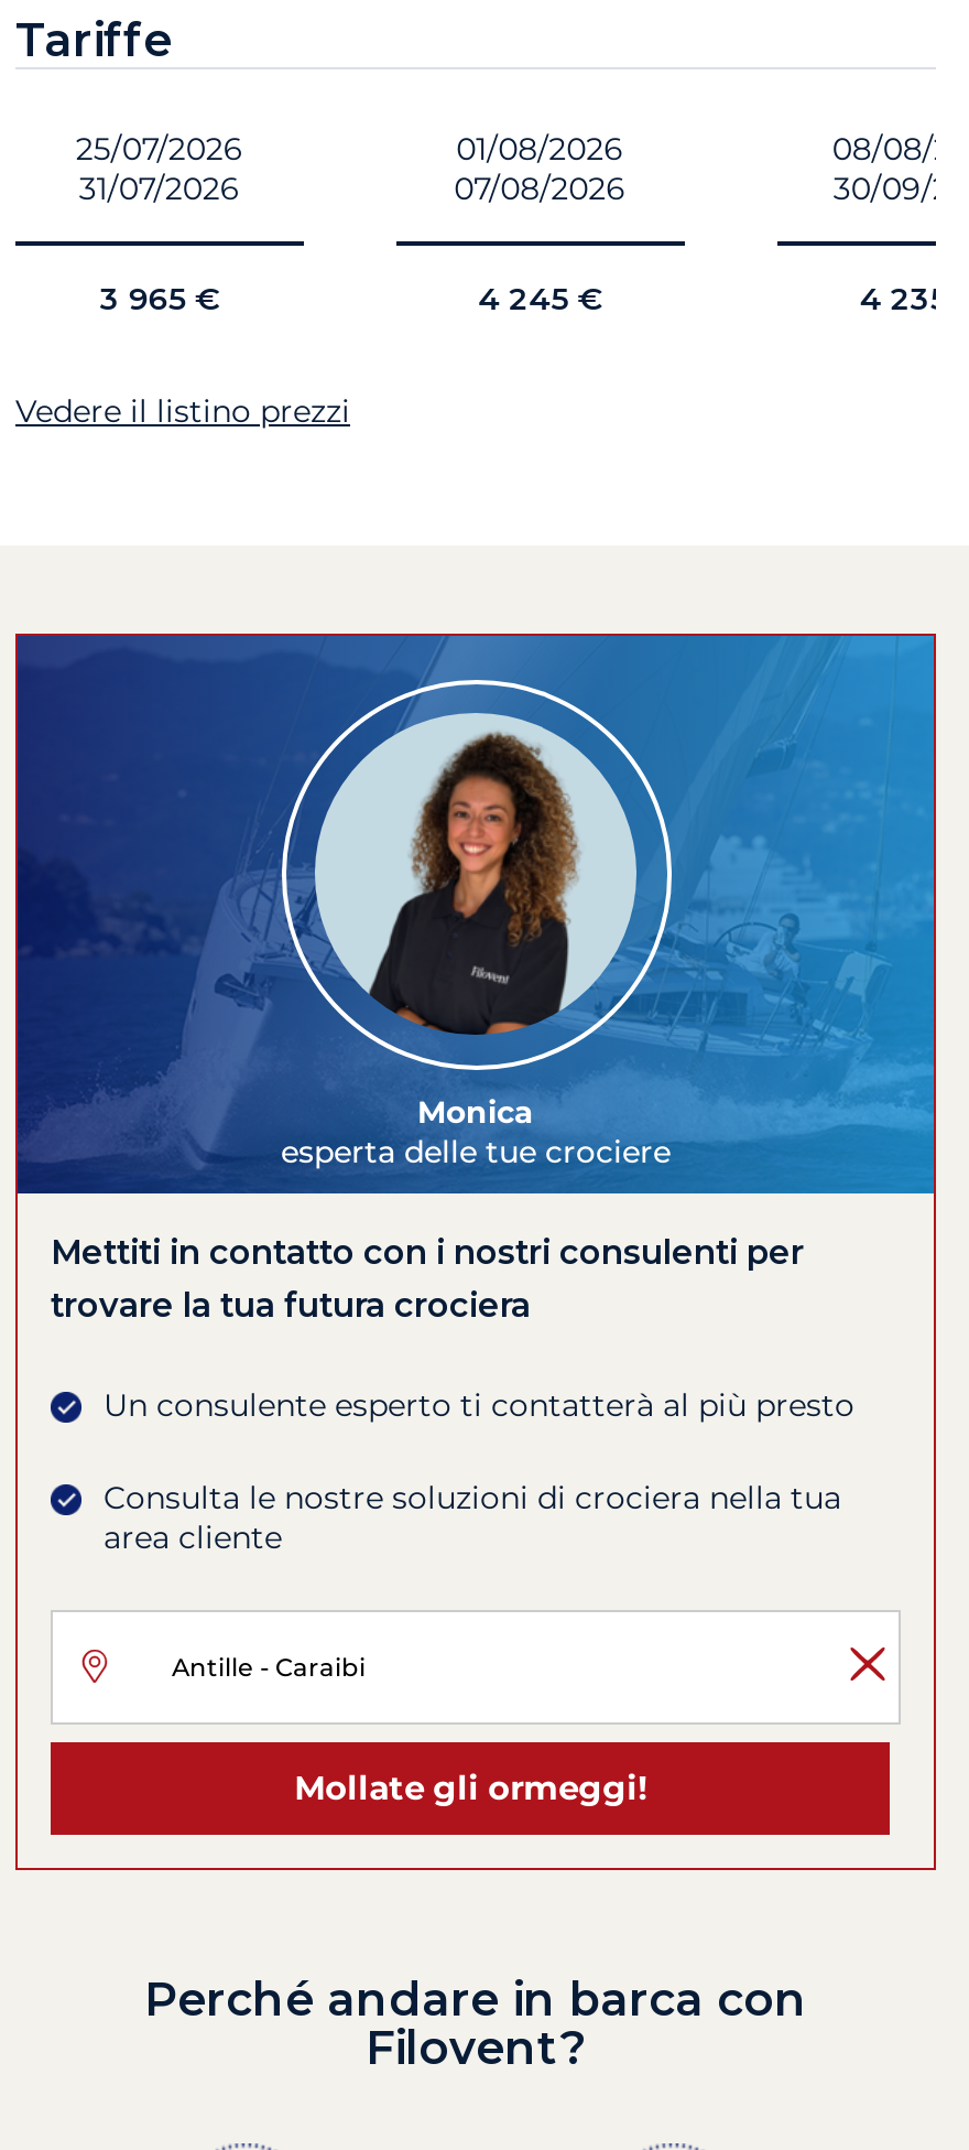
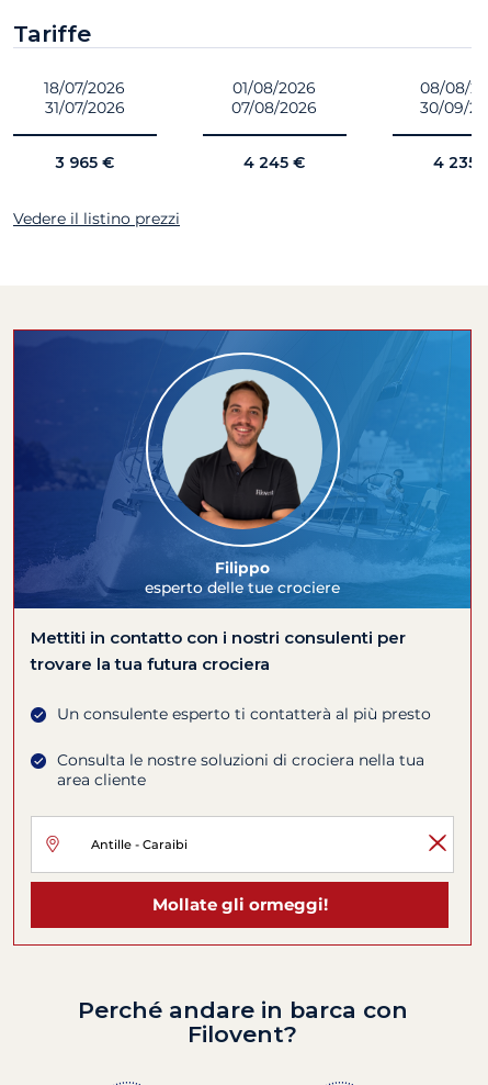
[76,128,243,168] 25/07/2026 -> [44,78,125,98] 18/07/2026
[281,733,671,1168] [image] | Monica | esperta delle tue crociere -> [145,380,340,596] [image] | Filippo | esperto delle tue crociere

